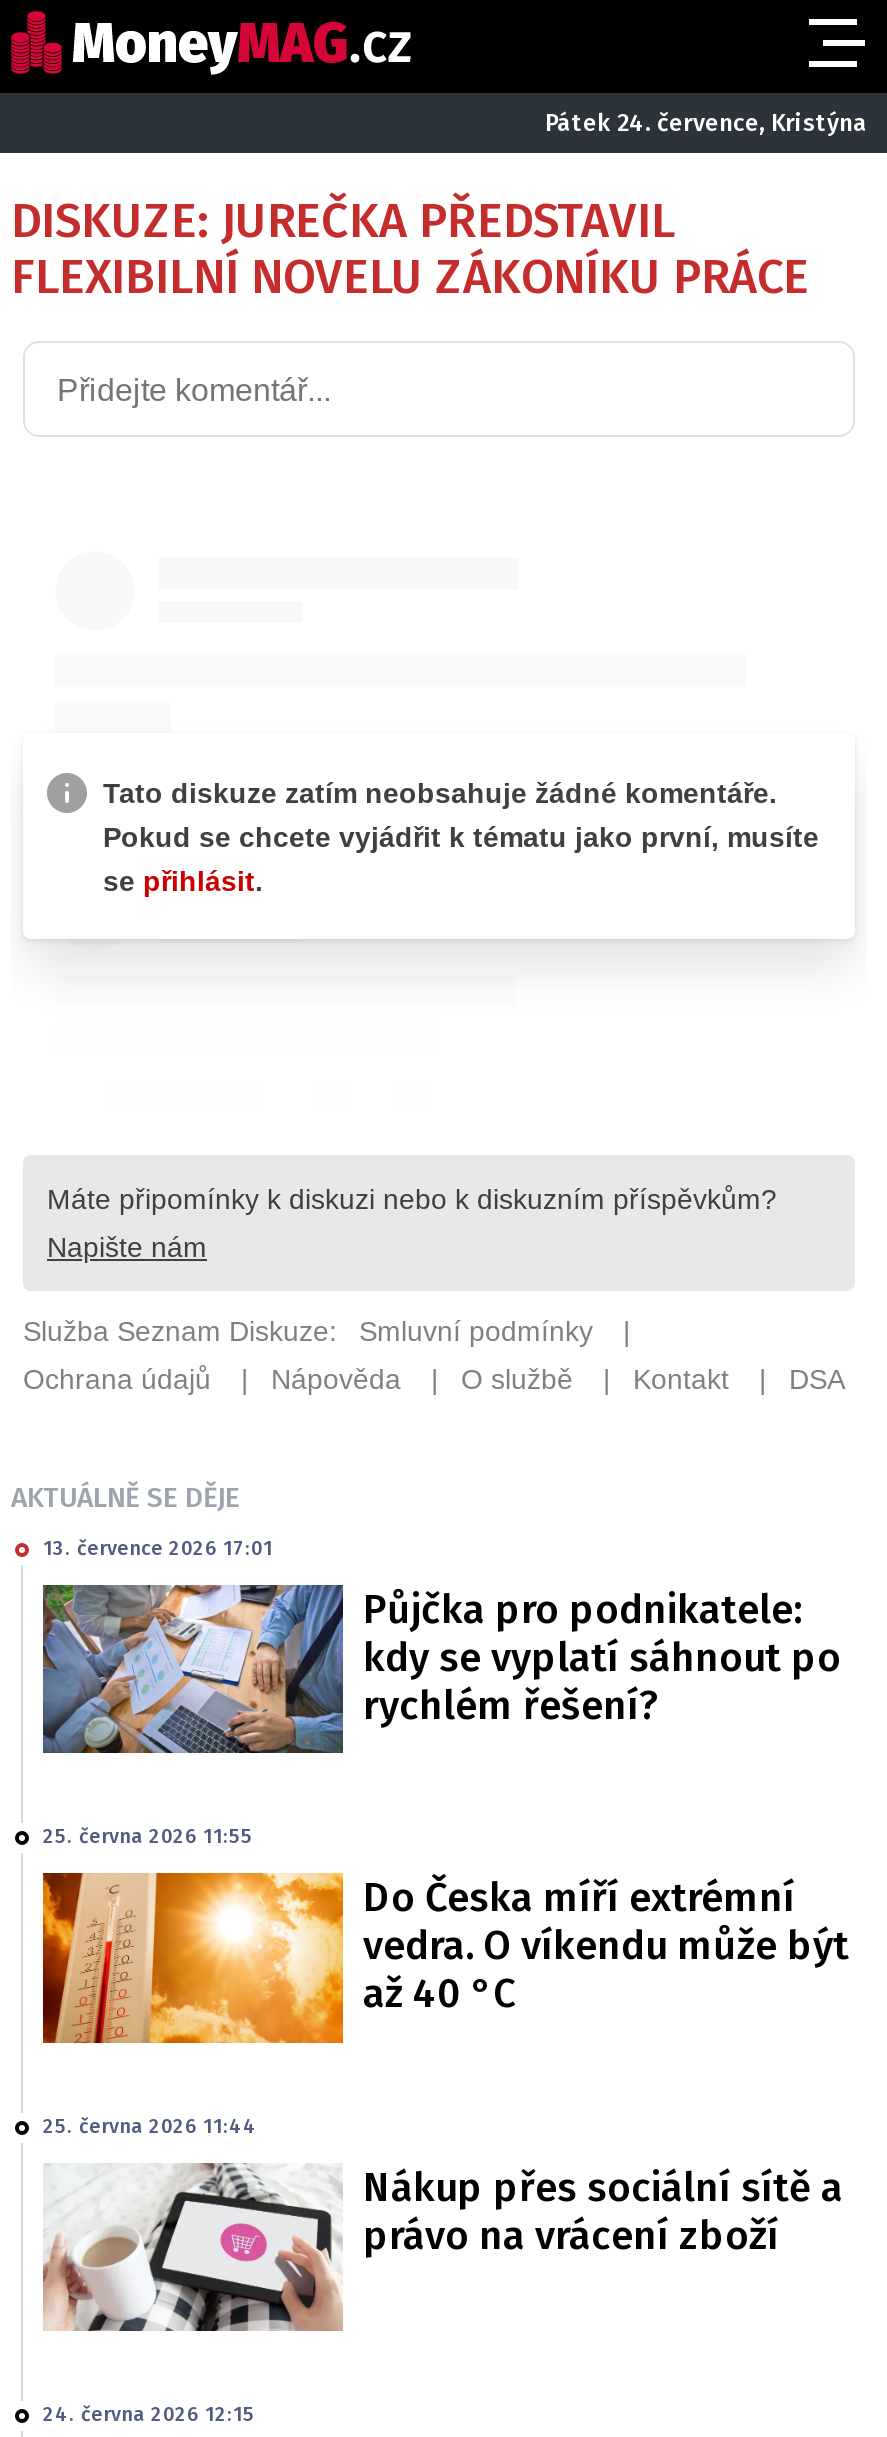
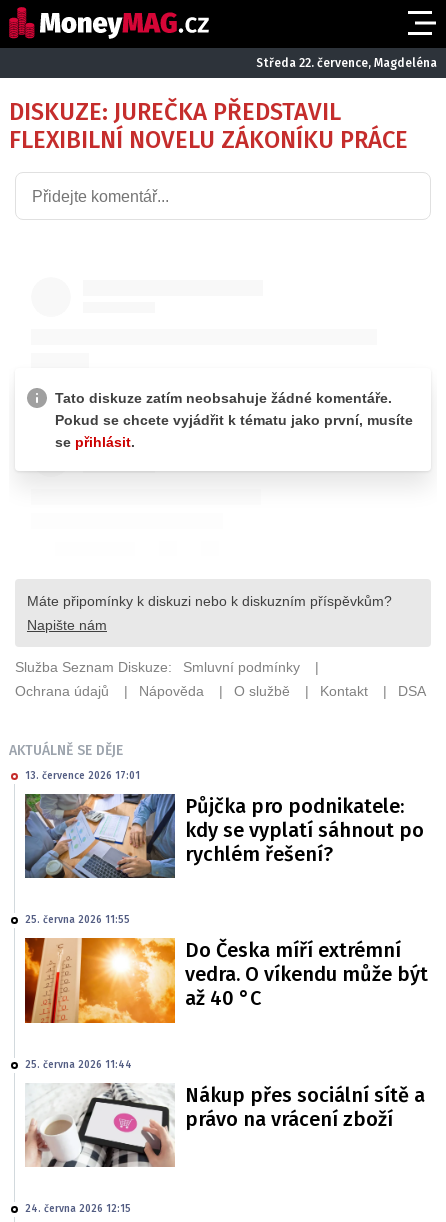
[545,108,867,136] Pátek 24. července, Kristýna -> [256,55,437,69] Středa 22. července, Magdeléna

